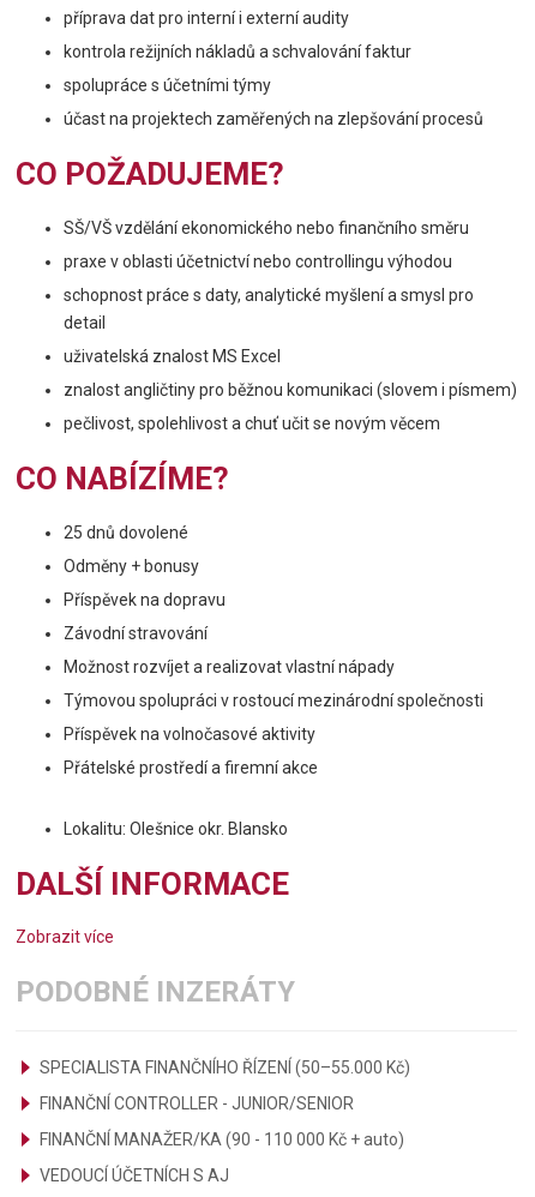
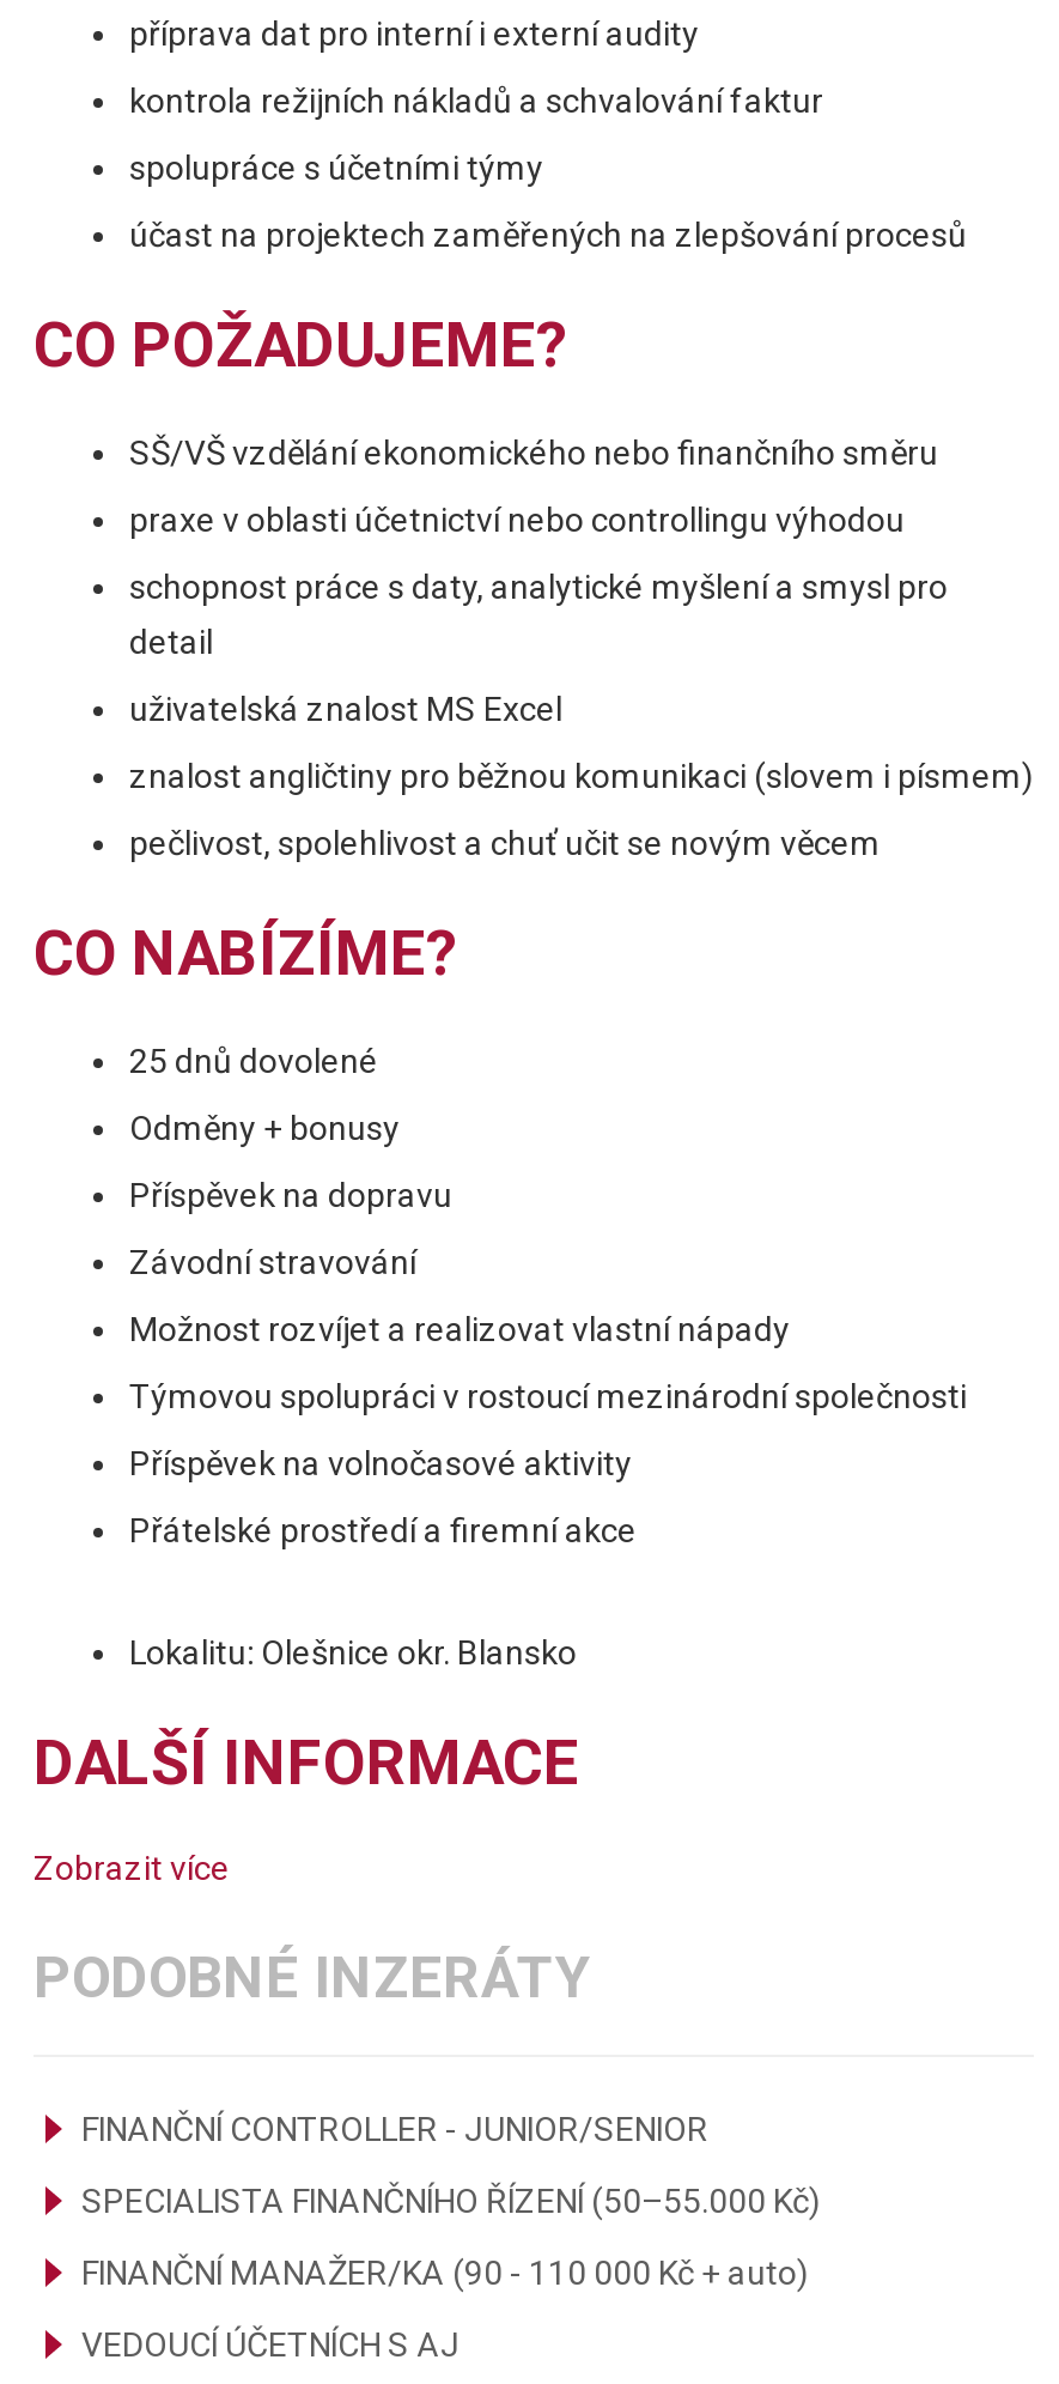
moved [40,1058,410,1077] -> [81,2182,821,2220]: SPECIALISTA FINANČNÍHO ŘÍZENÍ (50–55.000 Kč)
moved [40,1094,354,1113] -> [81,2110,708,2148]: FINANČNÍ CONTROLLER - JUNIOR/SENIOR

